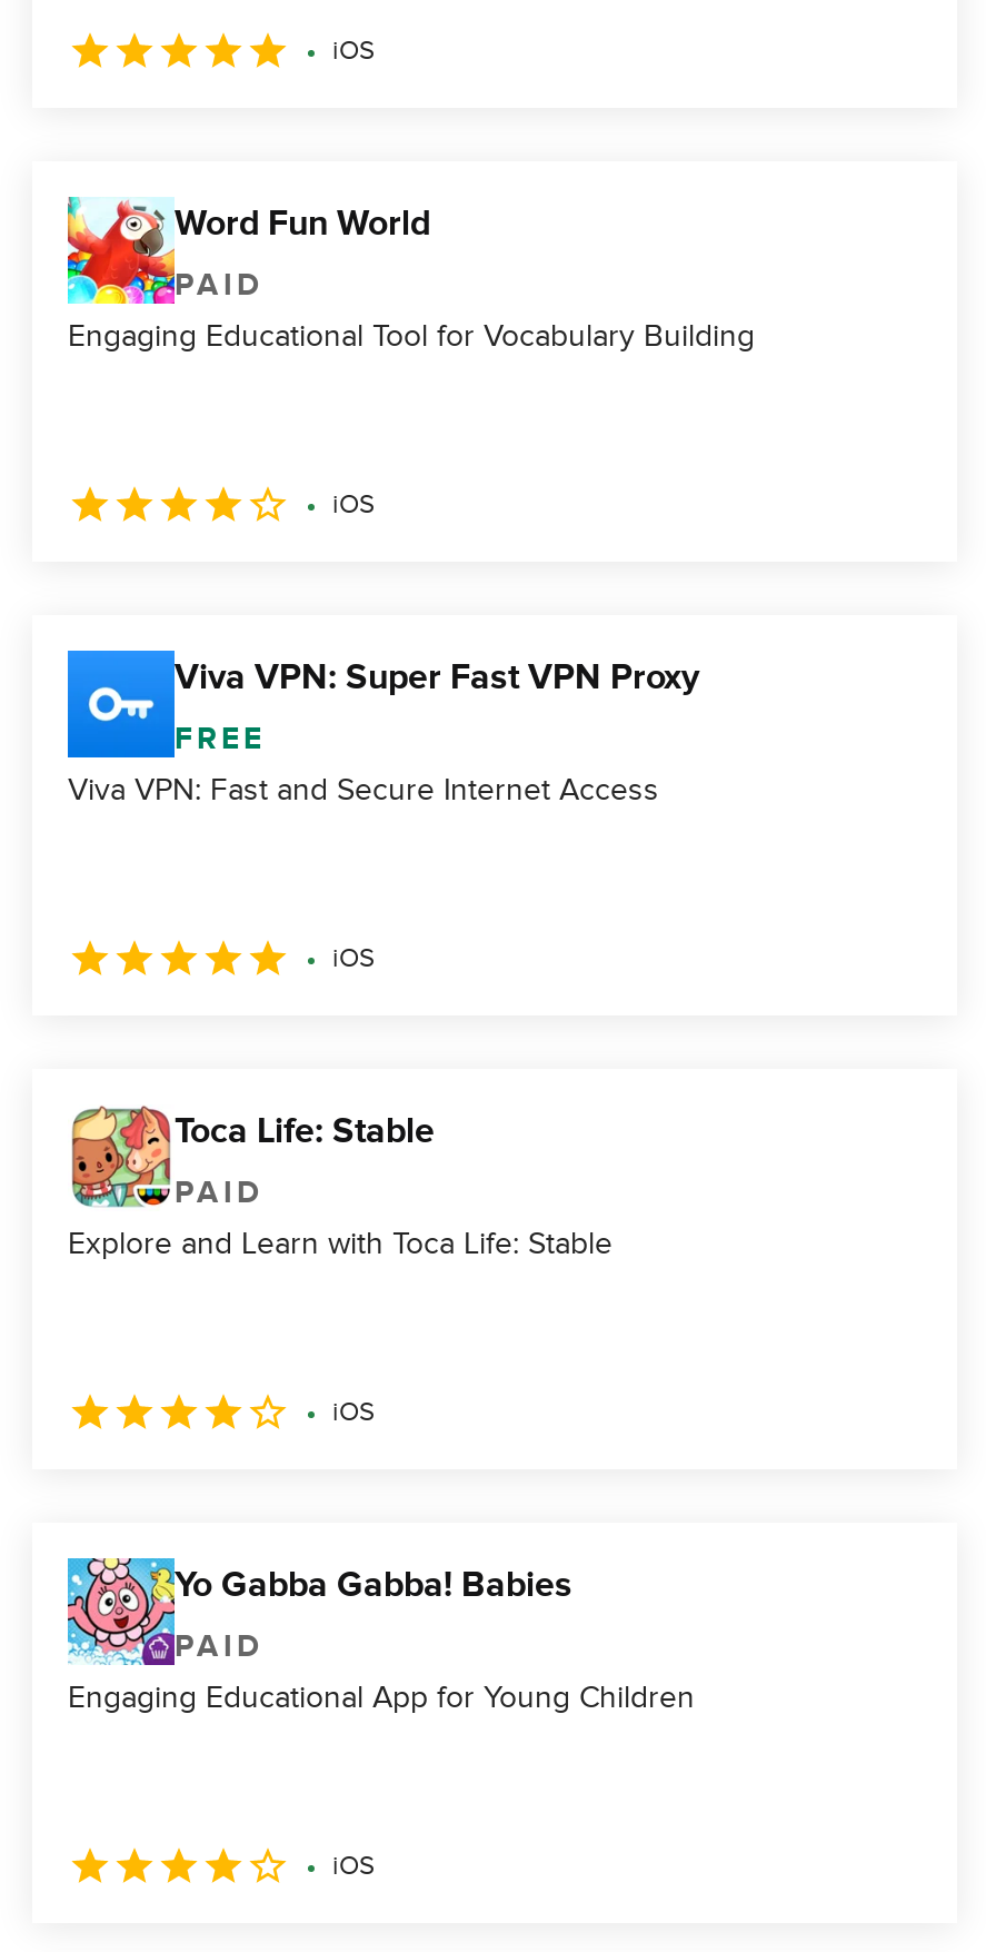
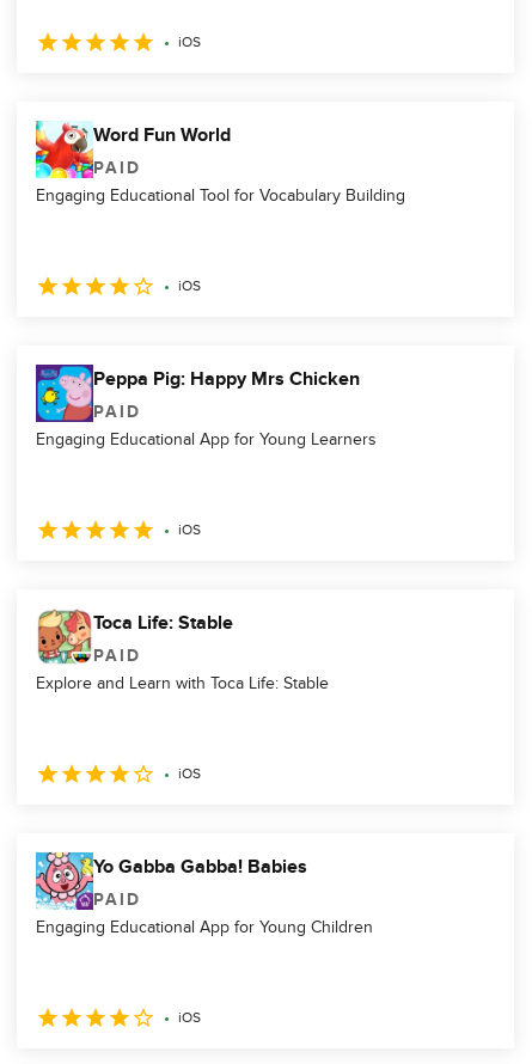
[66,648,699,809] [image] | Viva VPN: Super Fast VPN Proxy | FREE | Viva VPN: Fast and Secure Internet Access -> [35,363,377,450] [image] | Peppa Pig: Happy Mrs Chicken | PAID | Engaging Educational App for Young Learners

